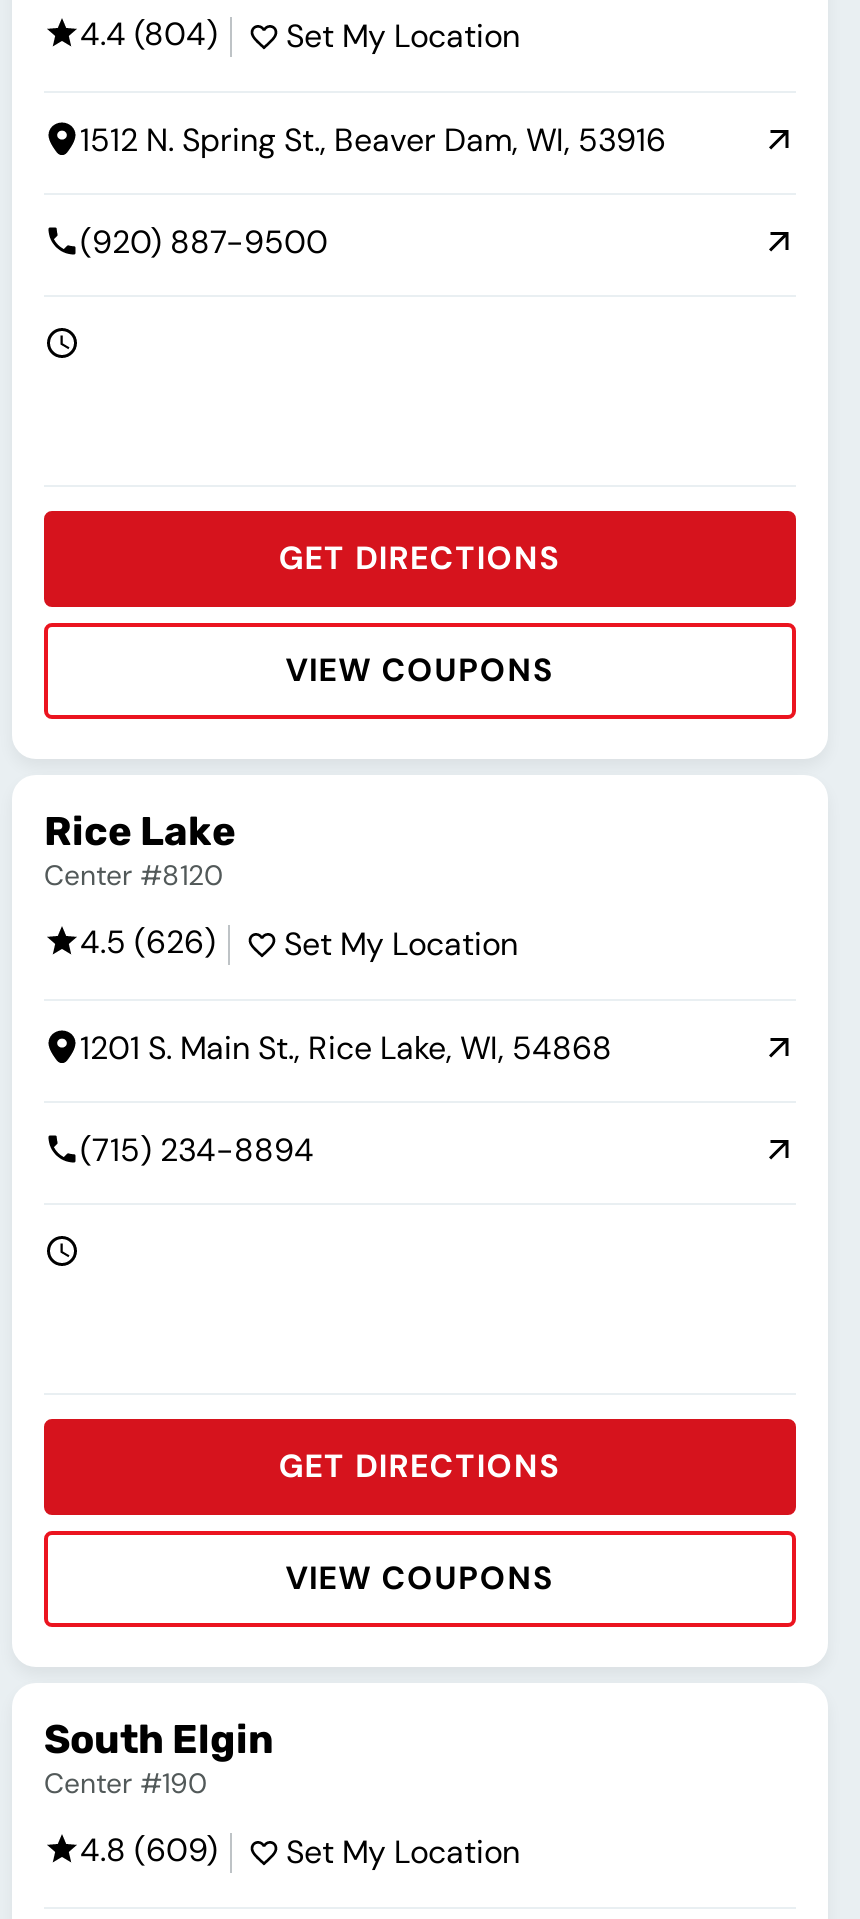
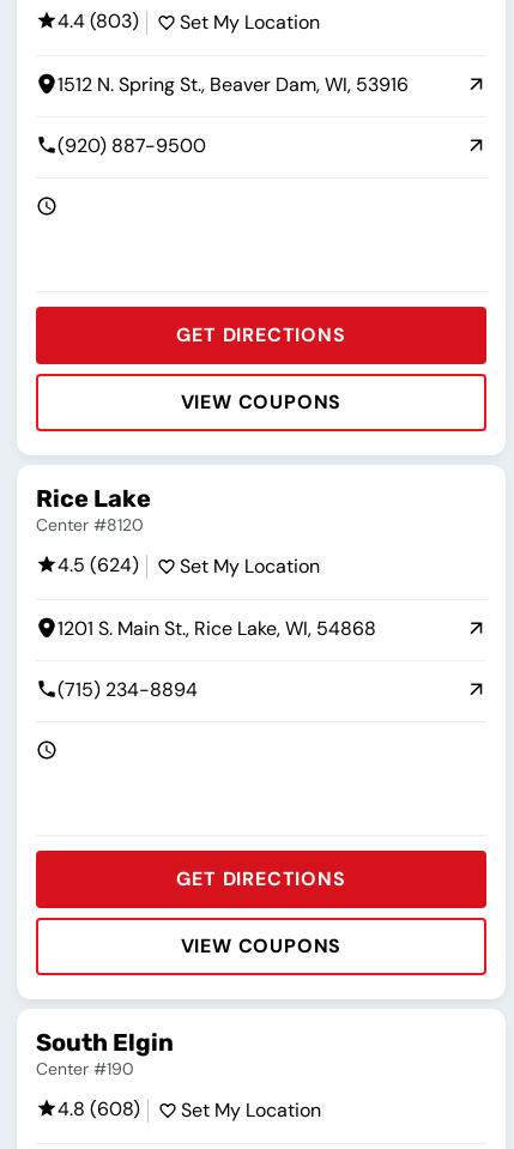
[80,13,520,57] 4.4 (804) Set My Location -> [58,8,320,35] 4.4 (803) Set My Location
[80,921,518,965] 4.5 (626) Set My Location -> [58,552,320,579] 4.5 (624) Set My Location
[80,1829,520,1873] 4.8 (609) Set My Location -> [58,1096,321,1123] 4.8 (608) Set My Location

